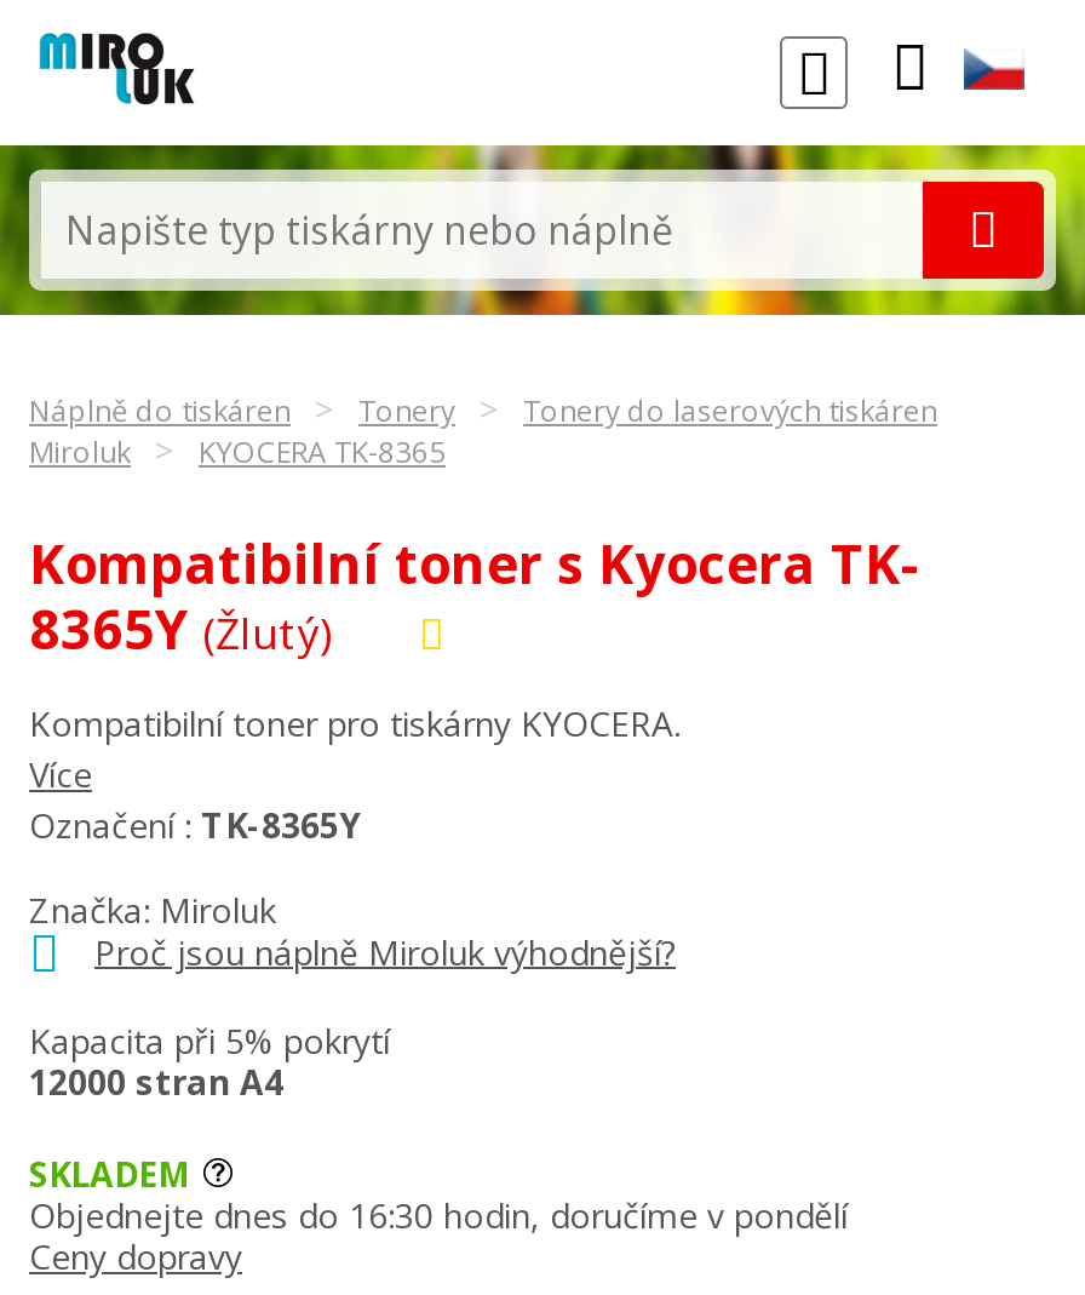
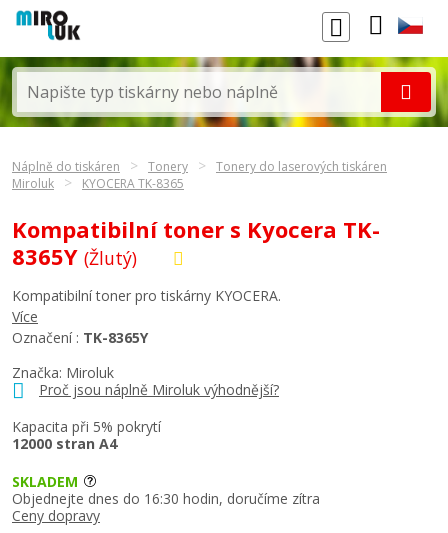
[29,1191,848,1237] Objednejte dnes do 16:30 hodin, doručíme v pondělí -> [12,488,320,507] Objednejte dnes do 16:30 hodin, doručíme zítra

